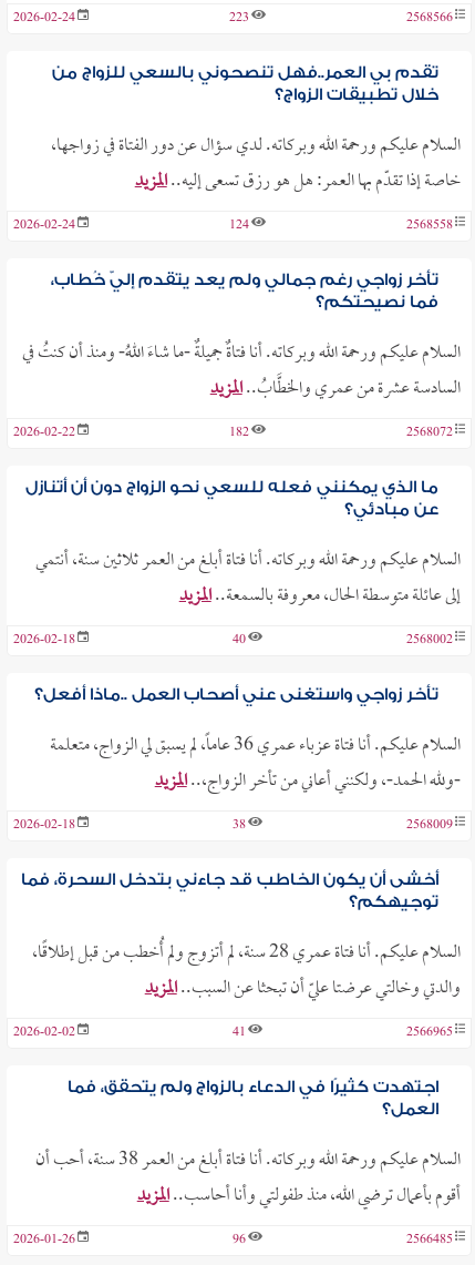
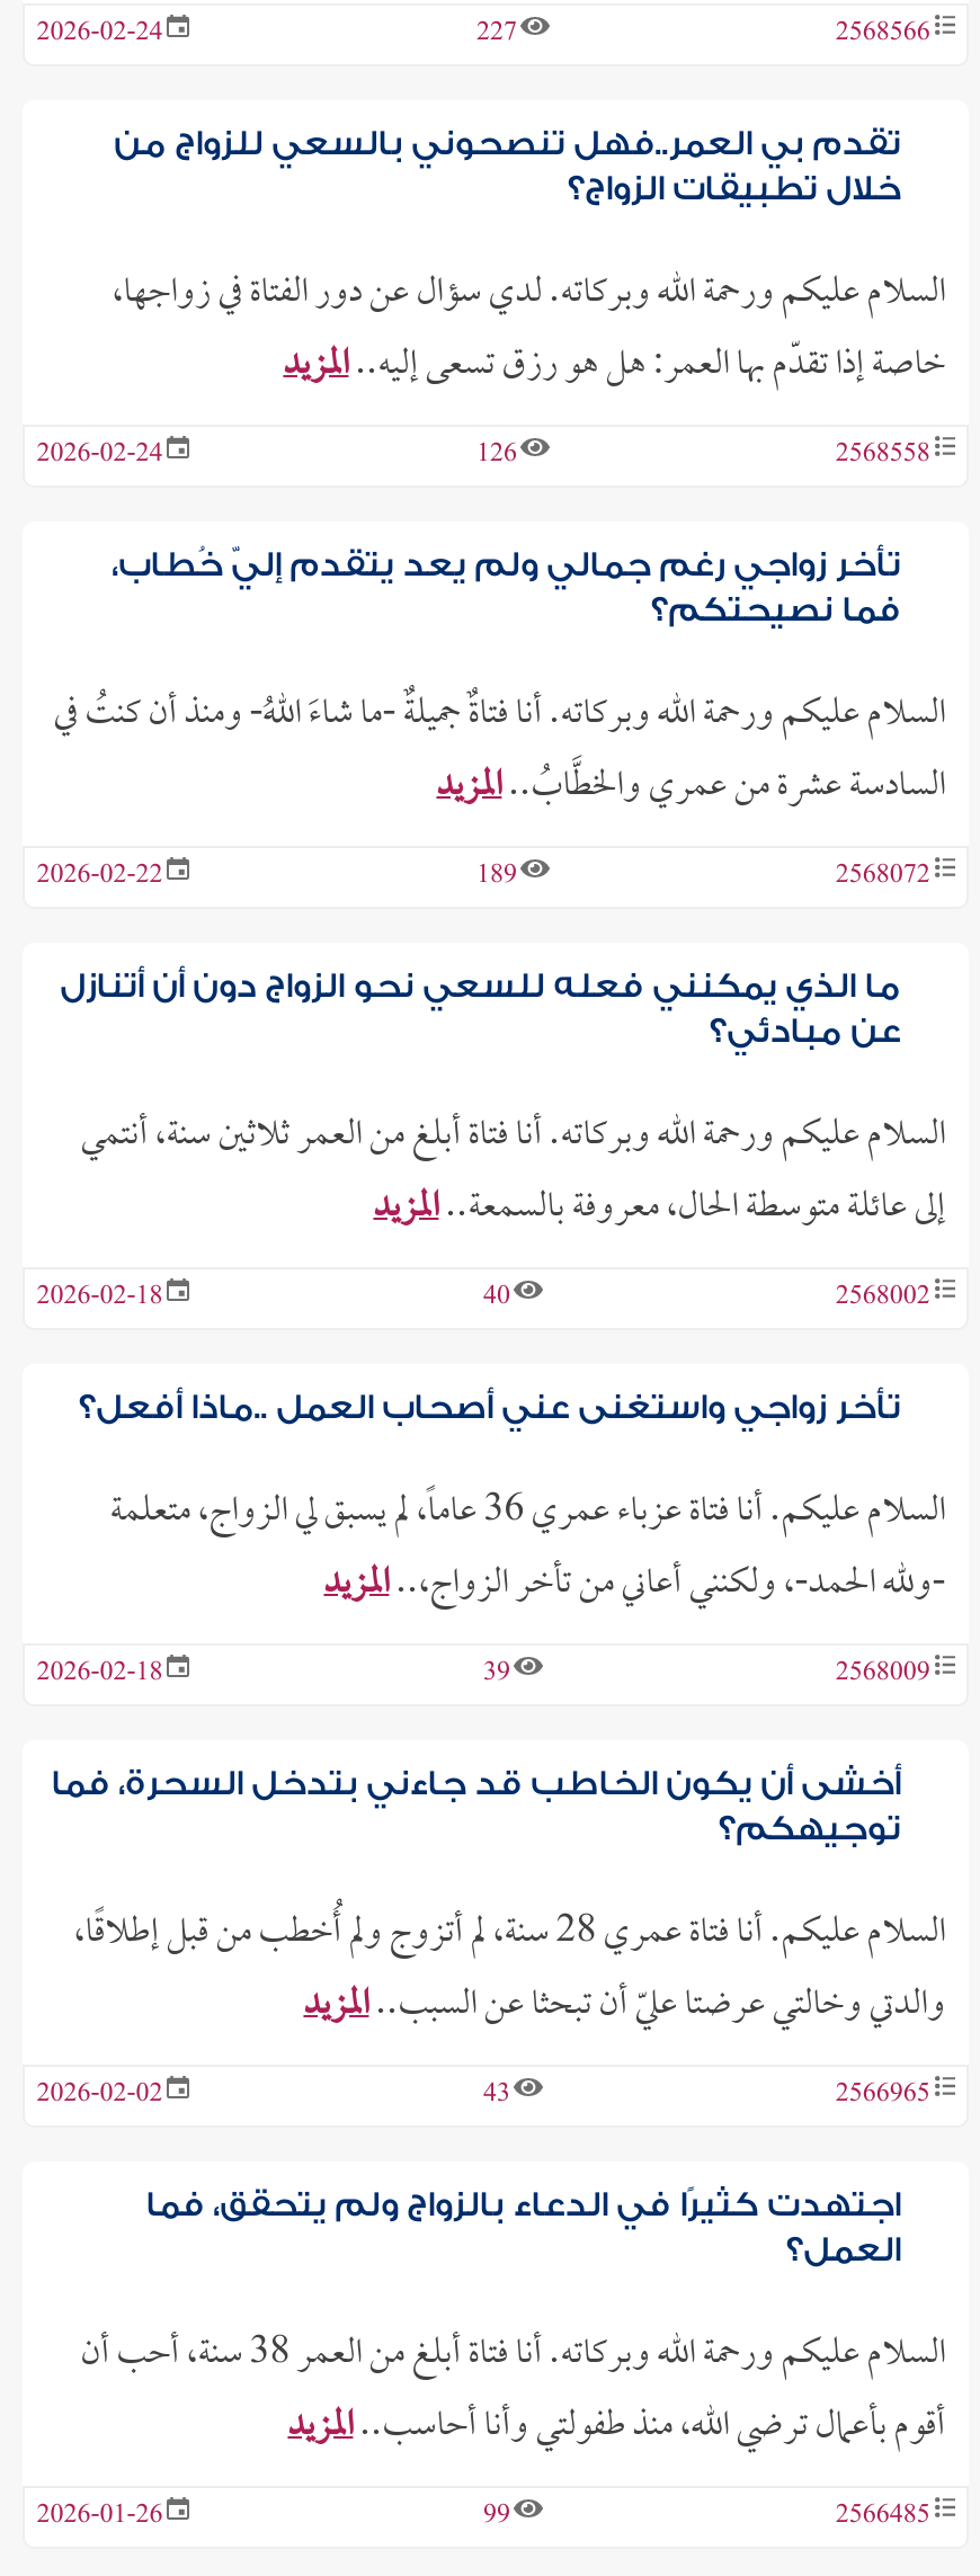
[230,7,250,31] 223 -> [476,11,517,60] 227
[230,214,250,239] 124 -> [476,432,517,482] 126
[230,422,250,446] 182 -> [476,853,517,903] 189
[233,814,246,838] 38 -> [483,1651,510,1700] 39
[233,1021,246,1046] 41 -> [483,2072,510,2122] 43
[233,1229,246,1253] 96 -> [483,2493,510,2543] 99

